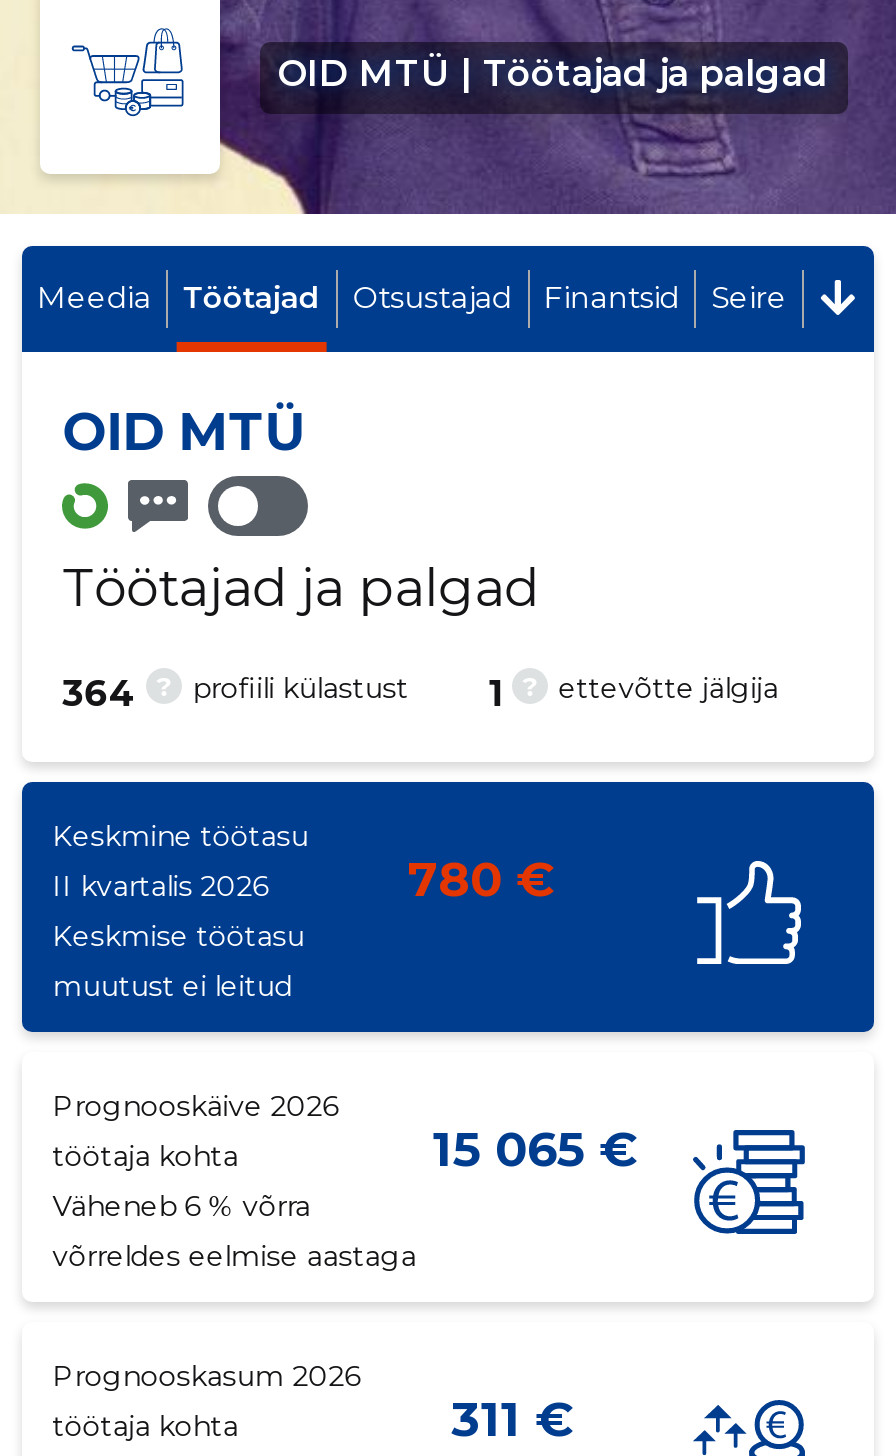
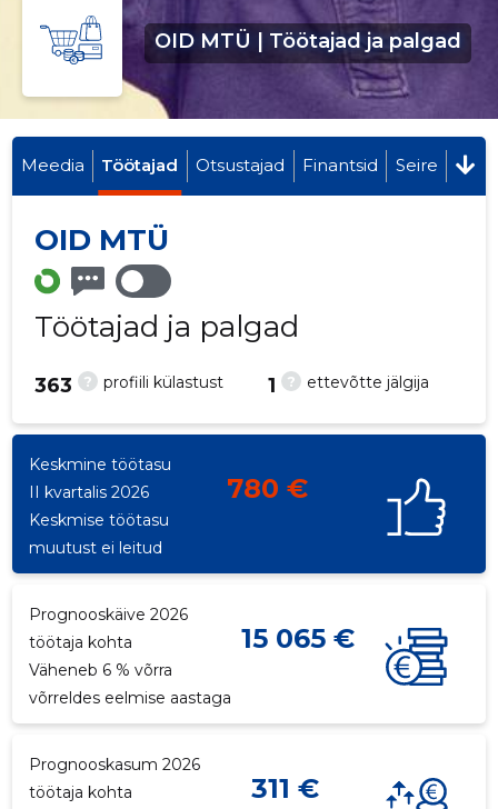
[62,673,136,717] 364 -> [35,374,72,398] 363

